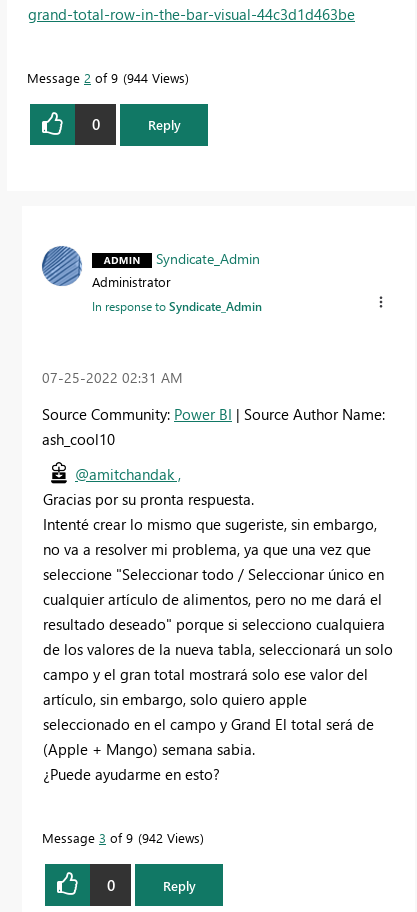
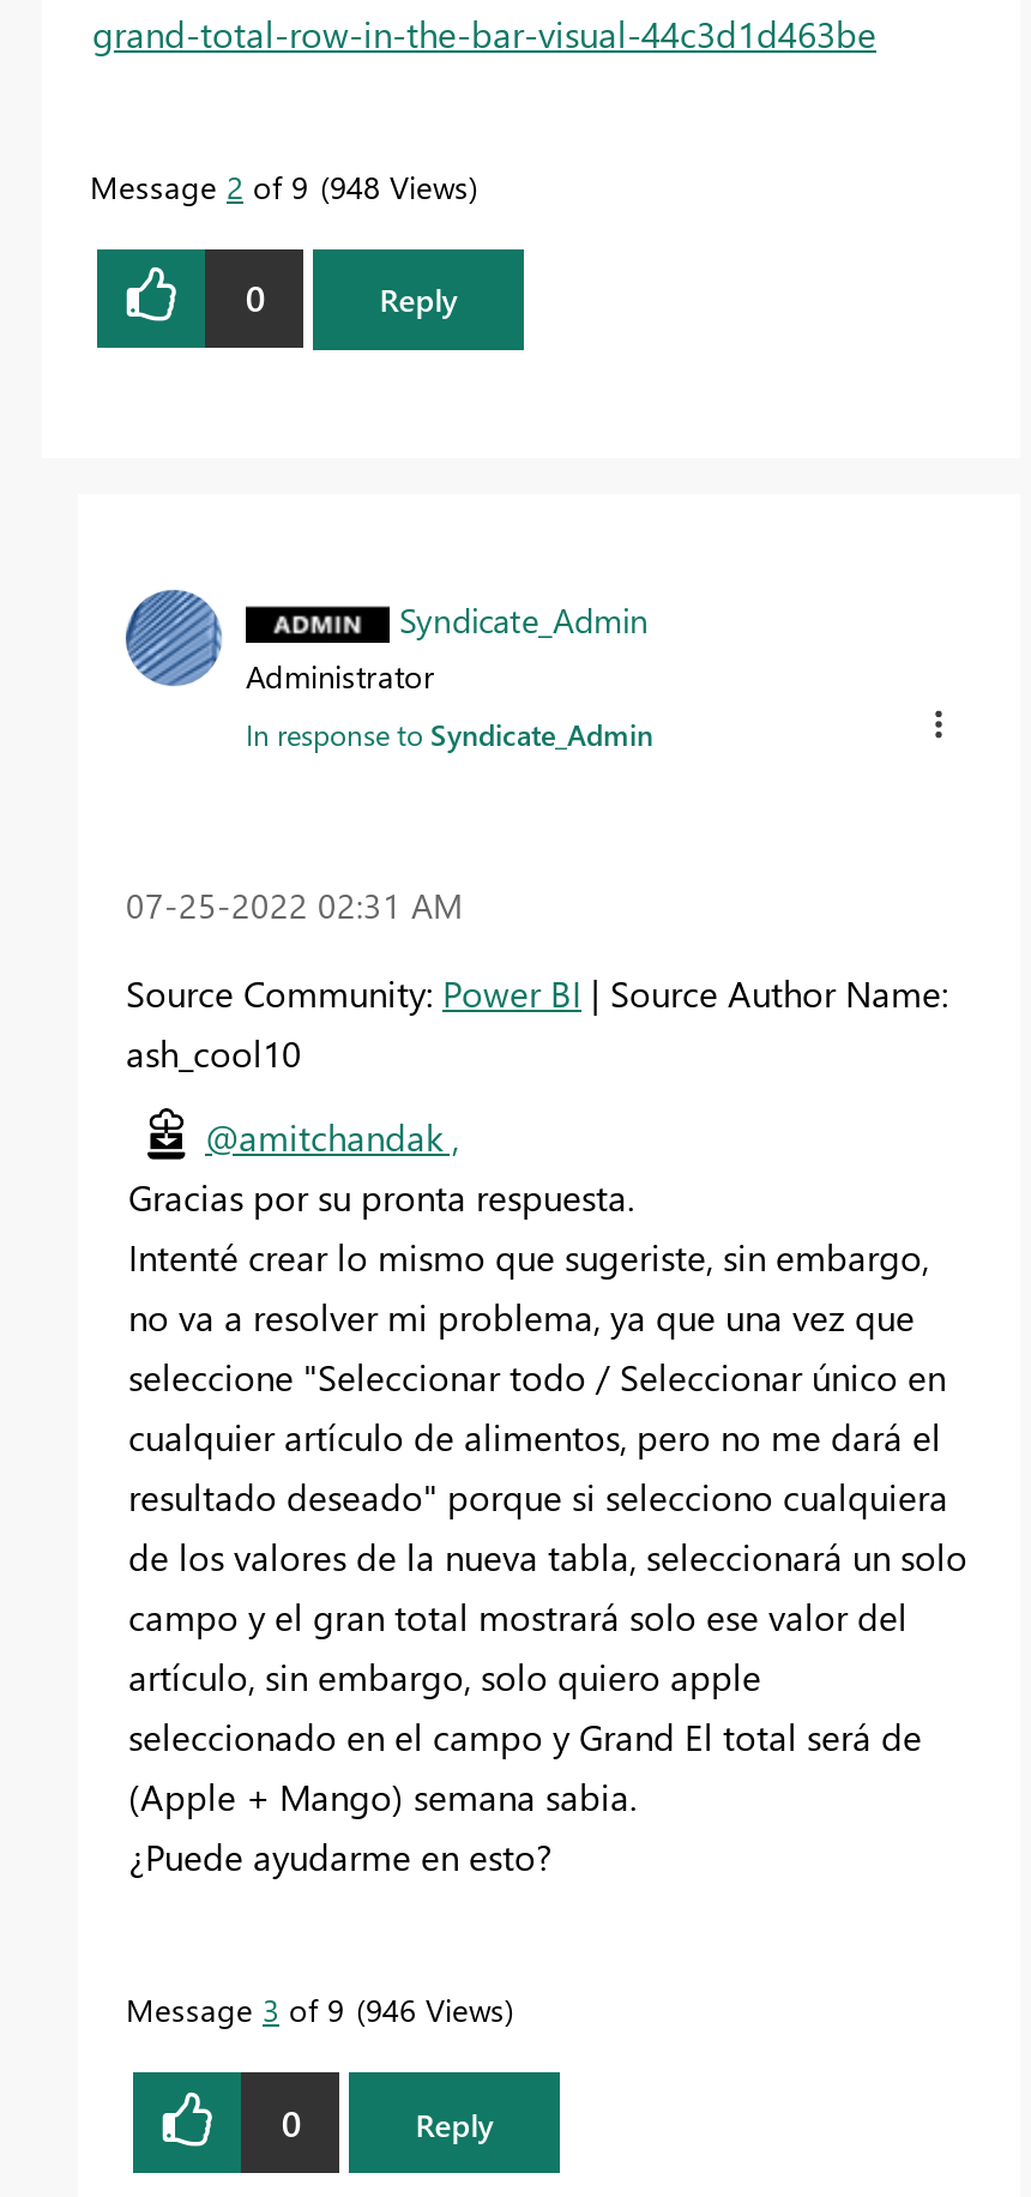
[27,69,185,86] Message 2 of 9 944 Views -> [90,165,469,205] Message 2 of 9 948 Views
[42,829,200,846] Message 3 of 9 942 Views -> [126,1988,505,2029] Message 3 of 9 946 Views

